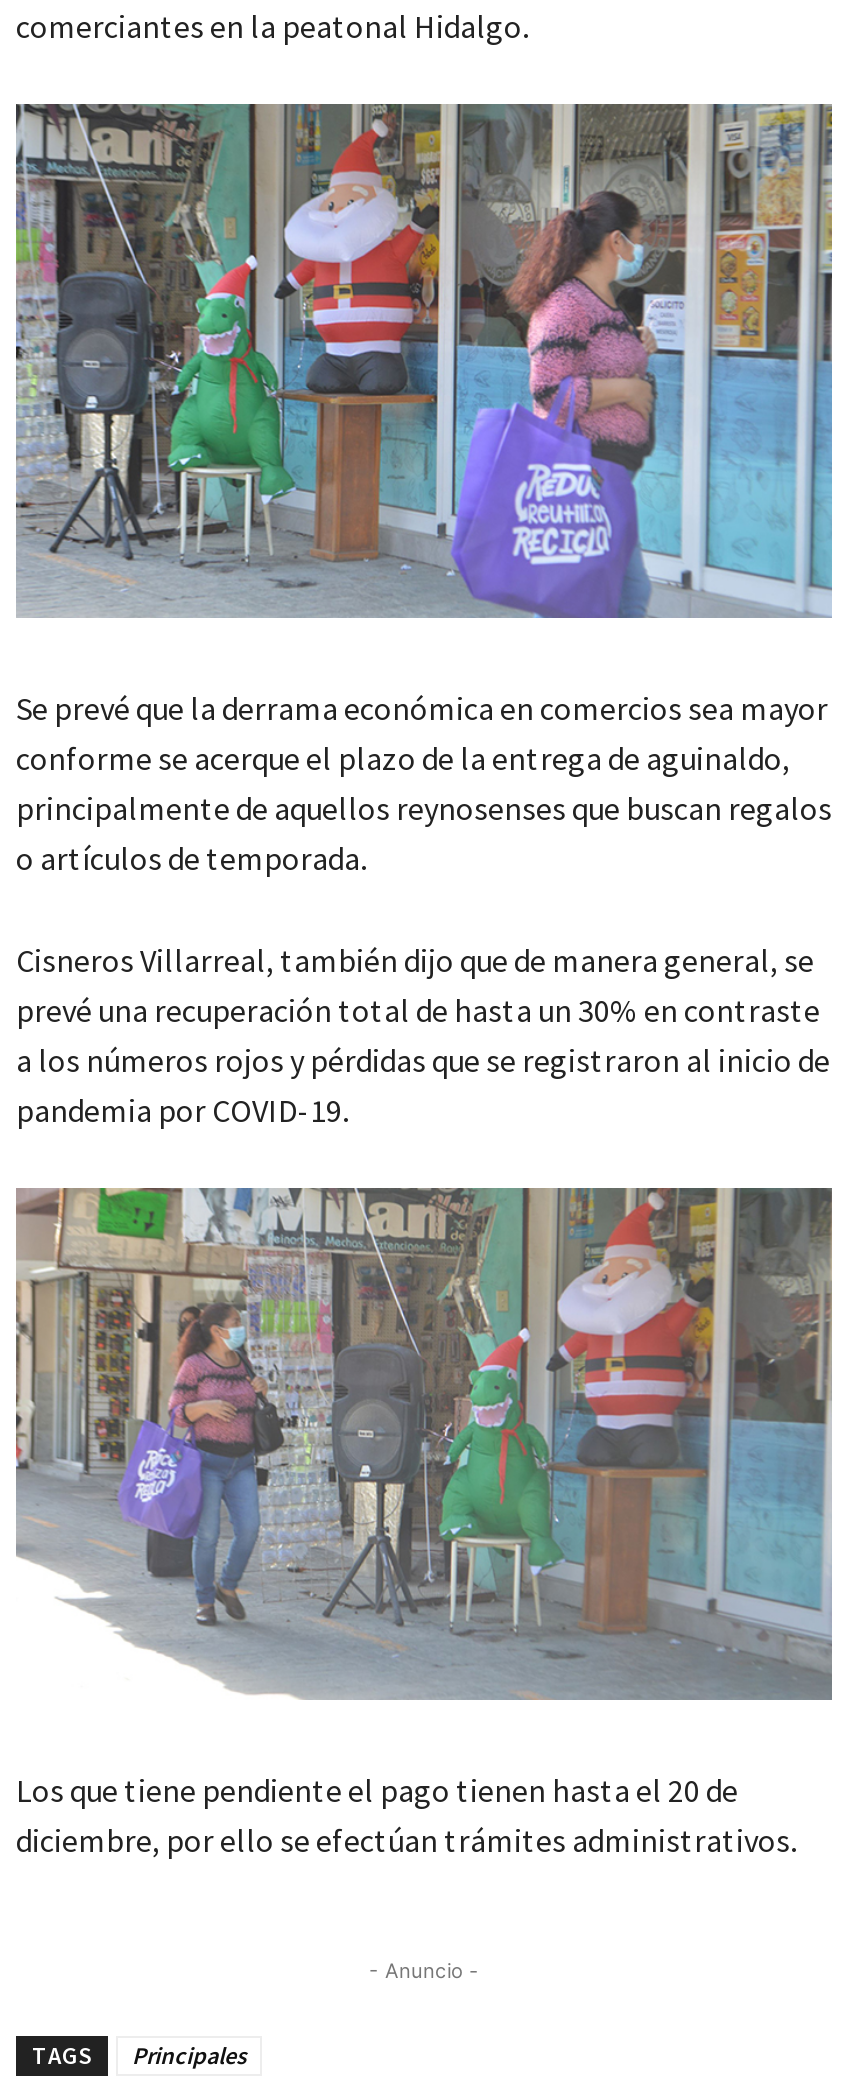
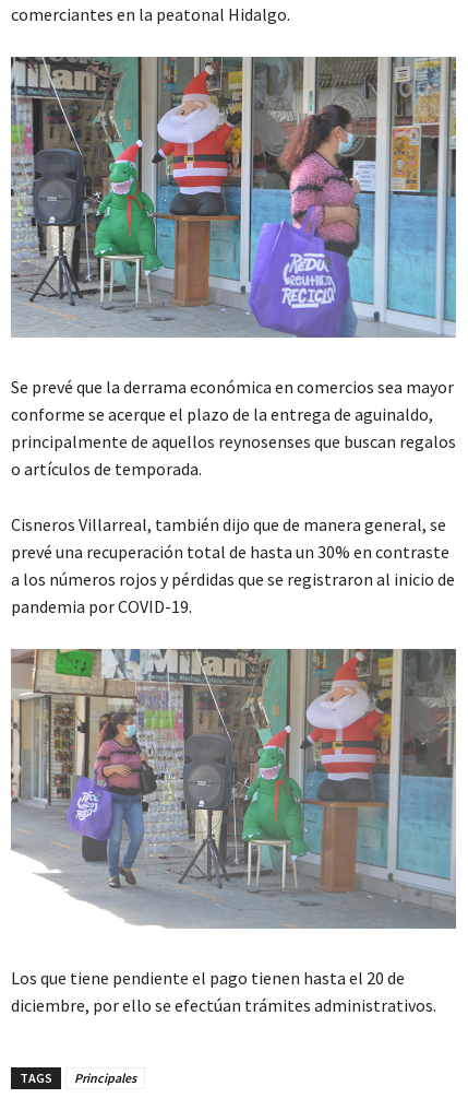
[369,1958,479,1982] - Anuncio - -> none

